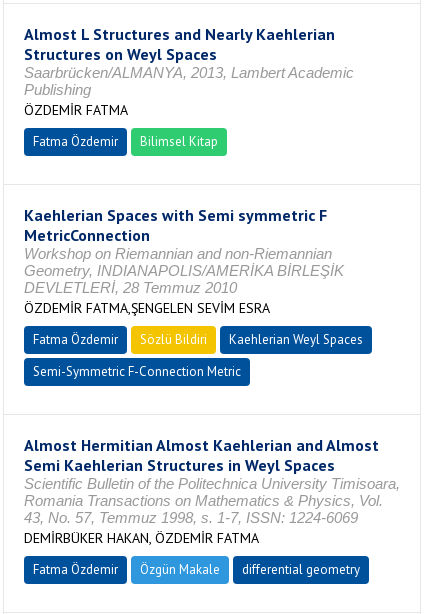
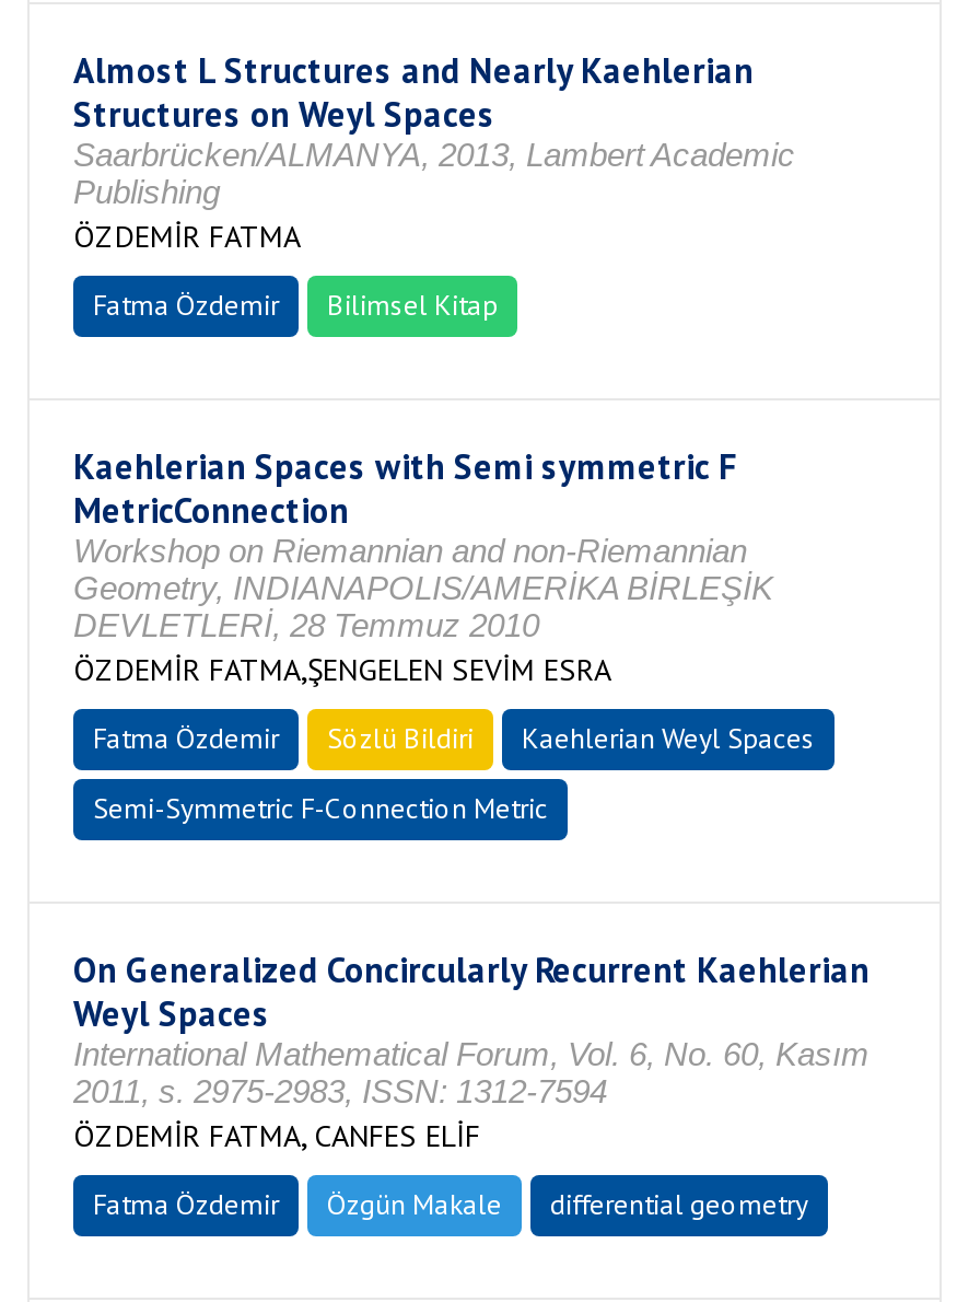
[24,435,400,547] Almost Hermitian Almost Kaehlerian and Almost | Semi Kaehlerian Structures in Weyl Spaces | Scientific Bulletin of the Politechnica University Timisoara, | Romania Transactions on Mathematics & Physics, Vol. | 43, No. 57, Temmuz 1998, s. 1-7, ISSN: 1224-6069 | DEMİRBÜKER HAKAN, ÖZDEMİR FATMA -> [73,948,870,1155] On Generalized Concircularly Recurrent Kaehlerian | Weyl Spaces | International Mathematical Forum, Vol. 6, No. 60, Kasım | 2011, s. 2975-2983, ISSN: 1312-7594 | ÖZDEMİR FATMA, CANFES ELİF

